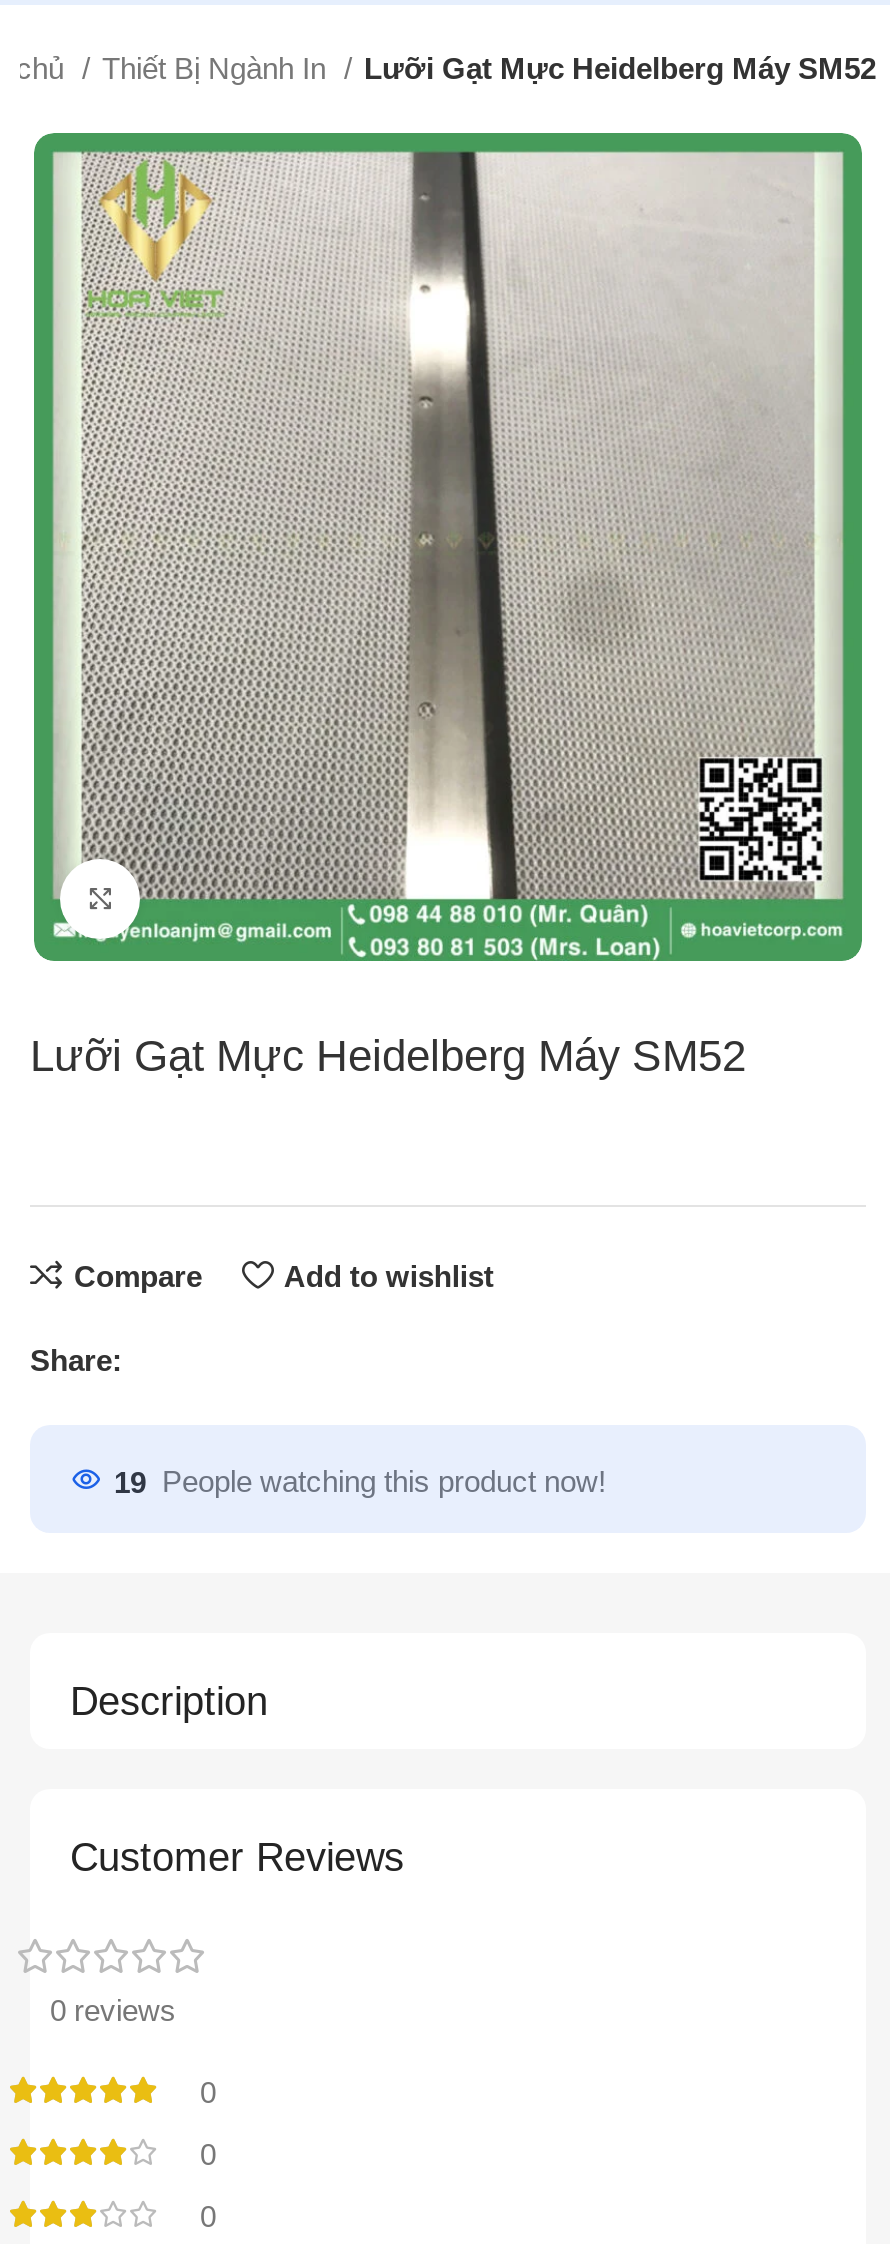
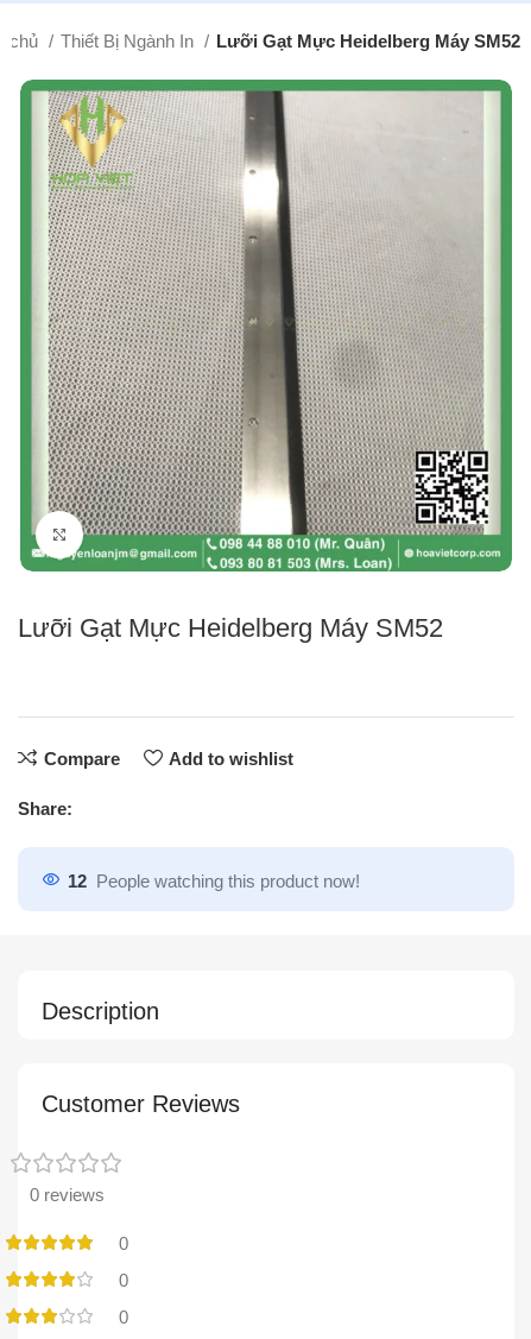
[114,1464,606,1498] 19 People watching this product now! -> [68,870,360,890] 12 People watching this product now!

